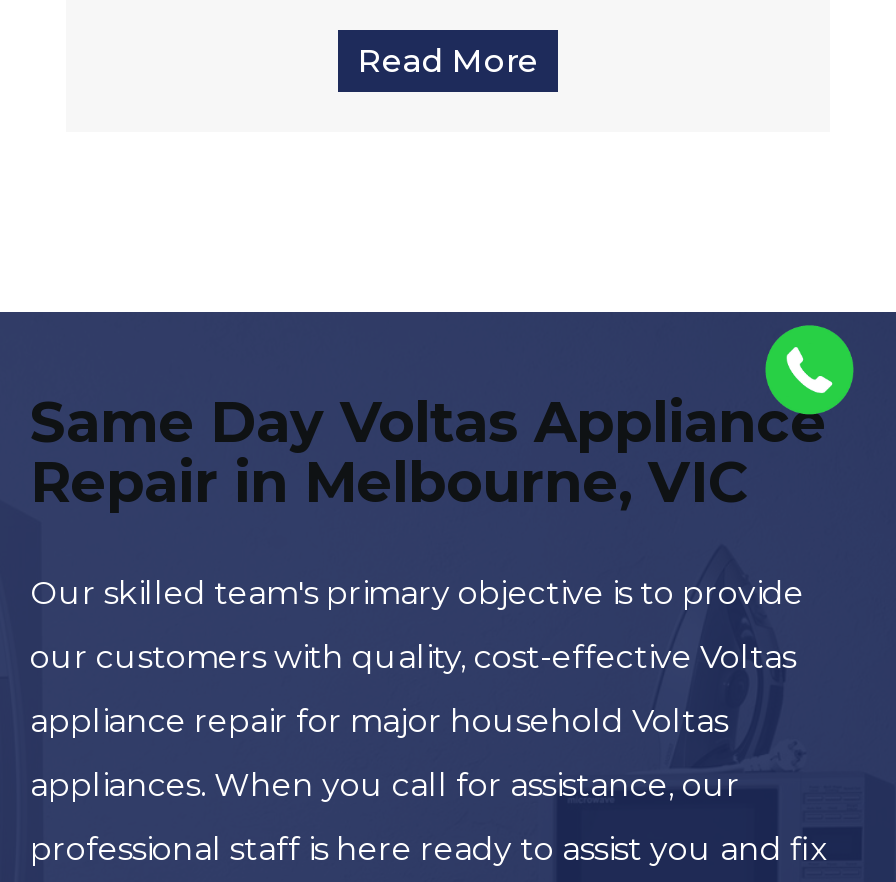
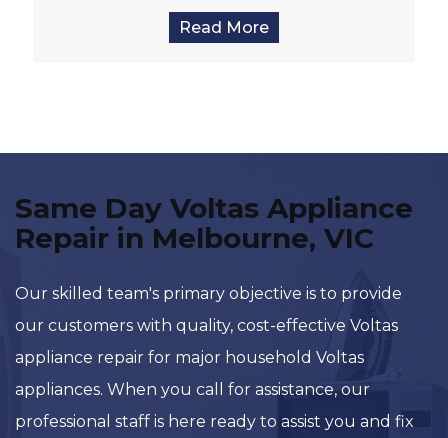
[764,324,856,408] [image] -> none

